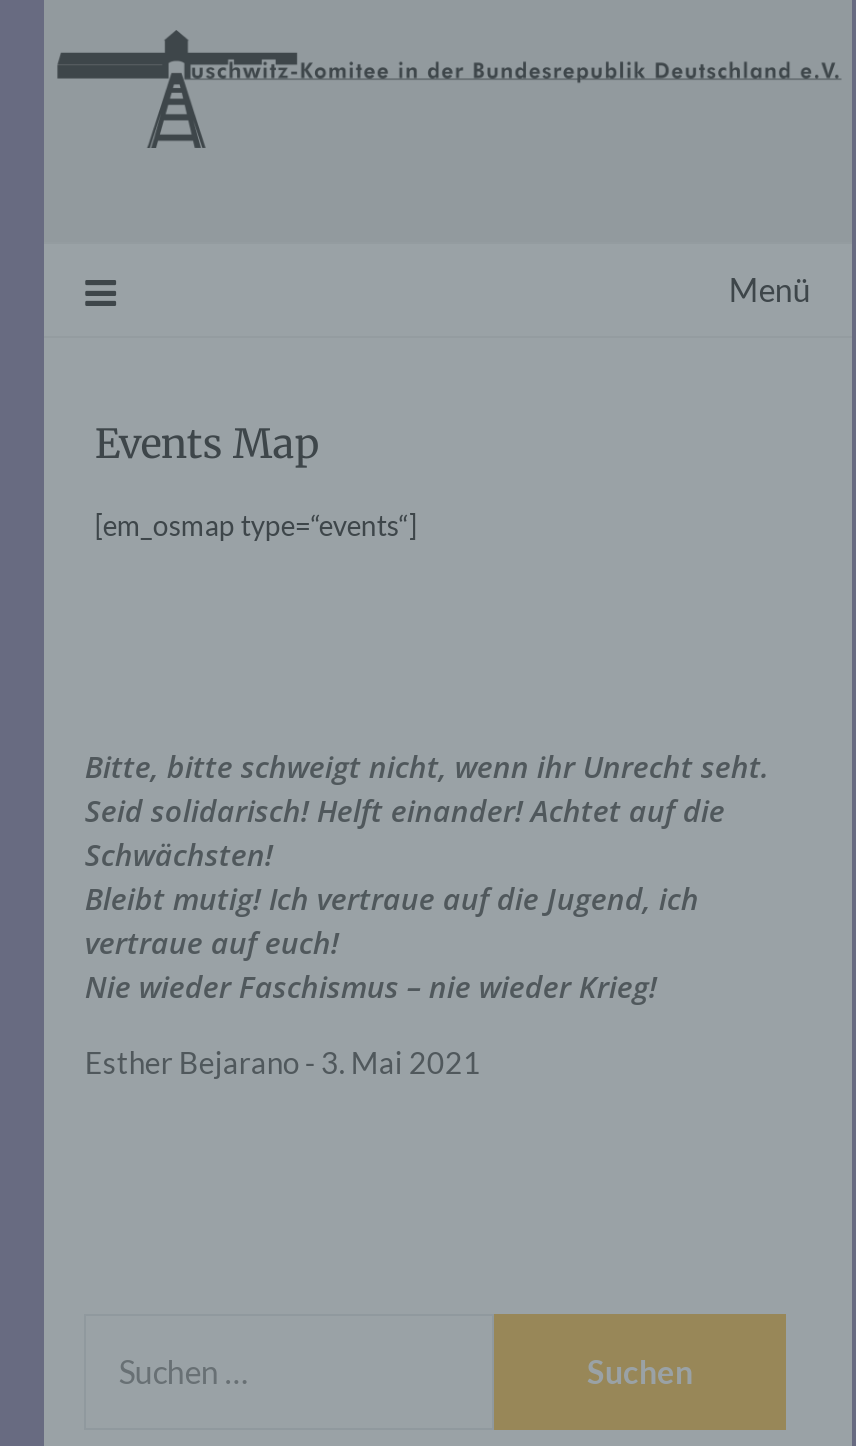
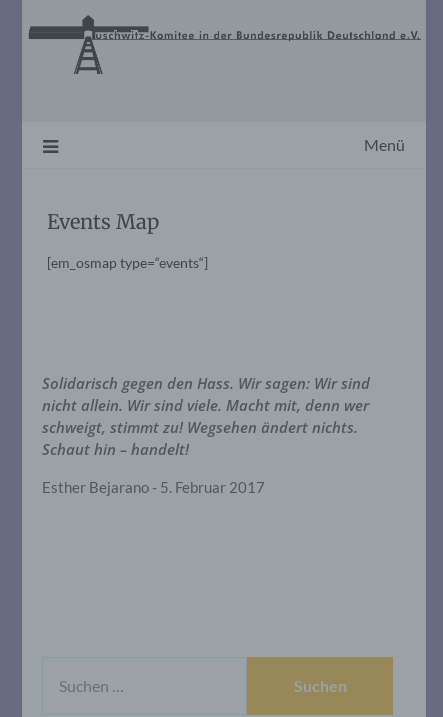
[85,746,769,1006] Bitte, bitte schweigt nicht, wenn ihr Unrecht seht. | Seid solidarisch! Helft einander! Achtet auf die | Schwächsten! | Bleibt mutig! Ich vertraue auf die Jugend, ich | vertraue auf euch! | Nie wieder Faschismus – nie wieder Krieg! -> [42,373,370,459] Solidarisch gegen den Hass. Wir sagen: Wir sind | nicht allein. Wir sind viele. Macht mit, denn wer | schweigt, stimmt zu! Wegsehen ändert nichts. | Schaut hin – handelt!
[85,1044,481,1080] Esther Bejarano - 3. Mai 2021 -> [42,478,265,496] Esther Bejarano - 5. Februar 2017

